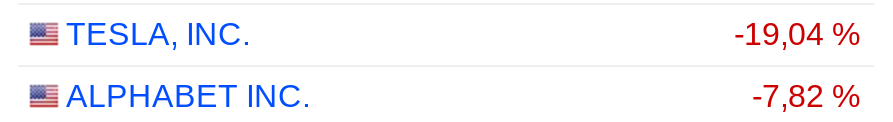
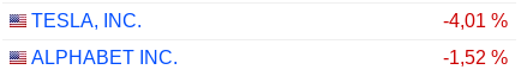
[734,17,860,51] -19,04 % -> [443,11,508,31] -4,01 %
[752,79,860,113] -7,82 % -> [443,47,508,68] -1,52 %

